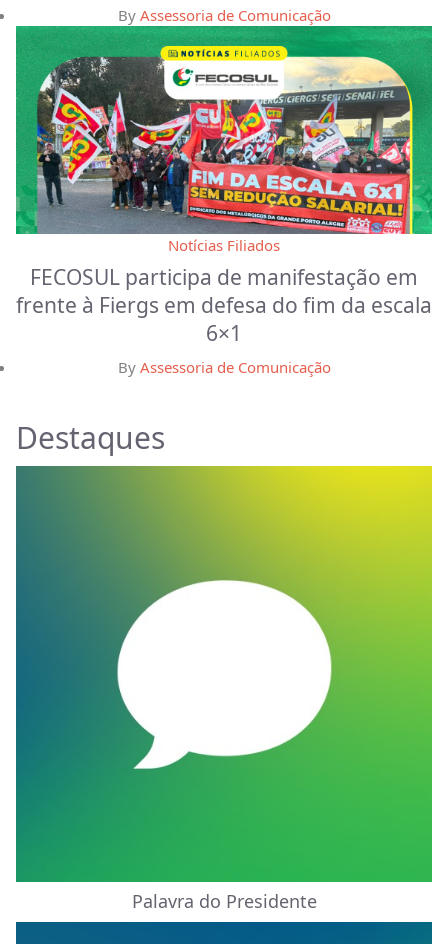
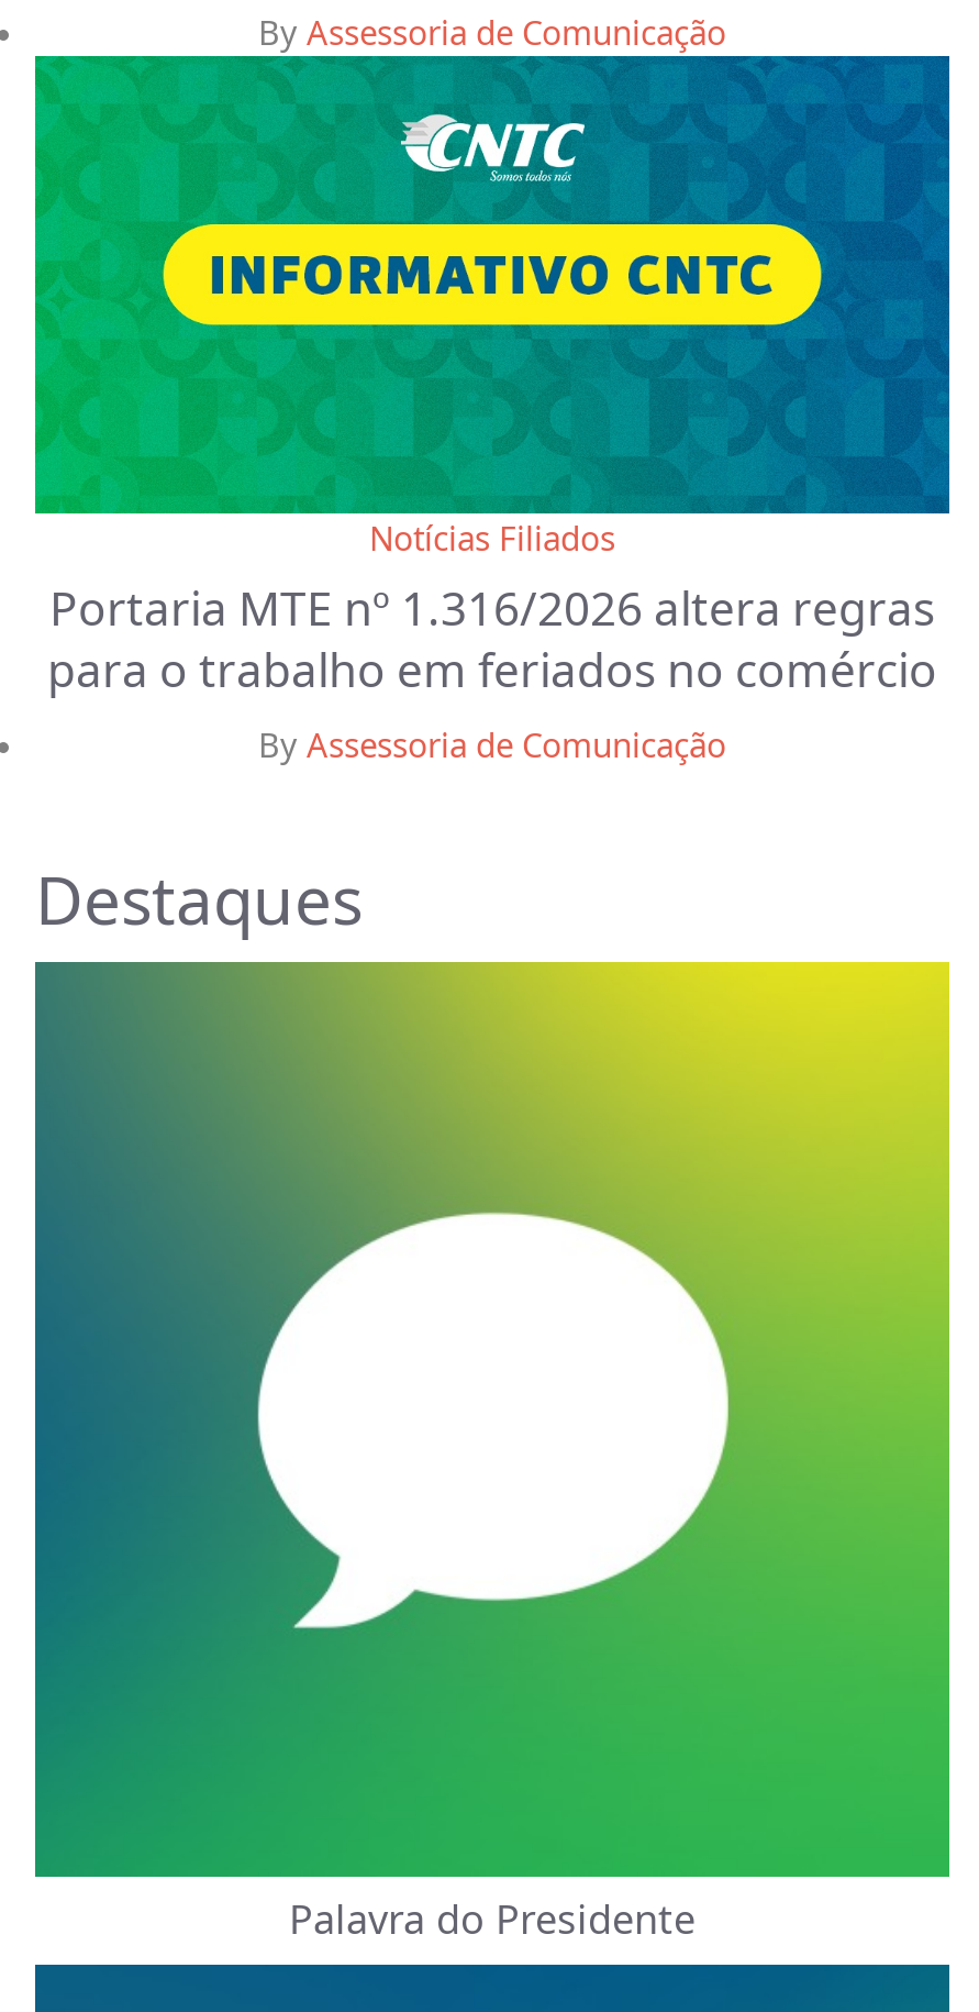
[16,26,432,347] [image] | FECOSUL participa de manifestação em | frente à Fiergs em defesa do fim da escala | 6×1 -> [37,56,949,700] [image] | Portaria MTE nº 1.316/2026 altera regras | para o trabalho em feriados no comércio

